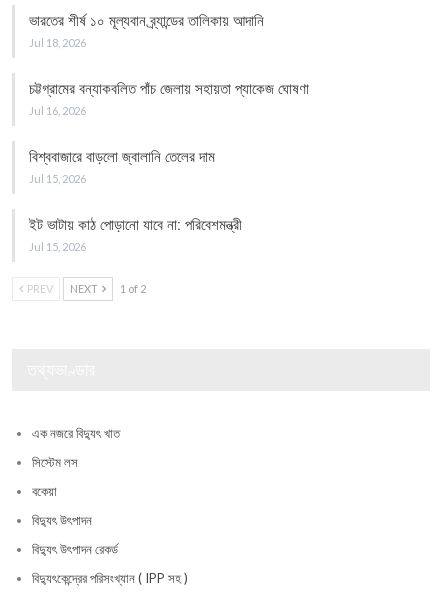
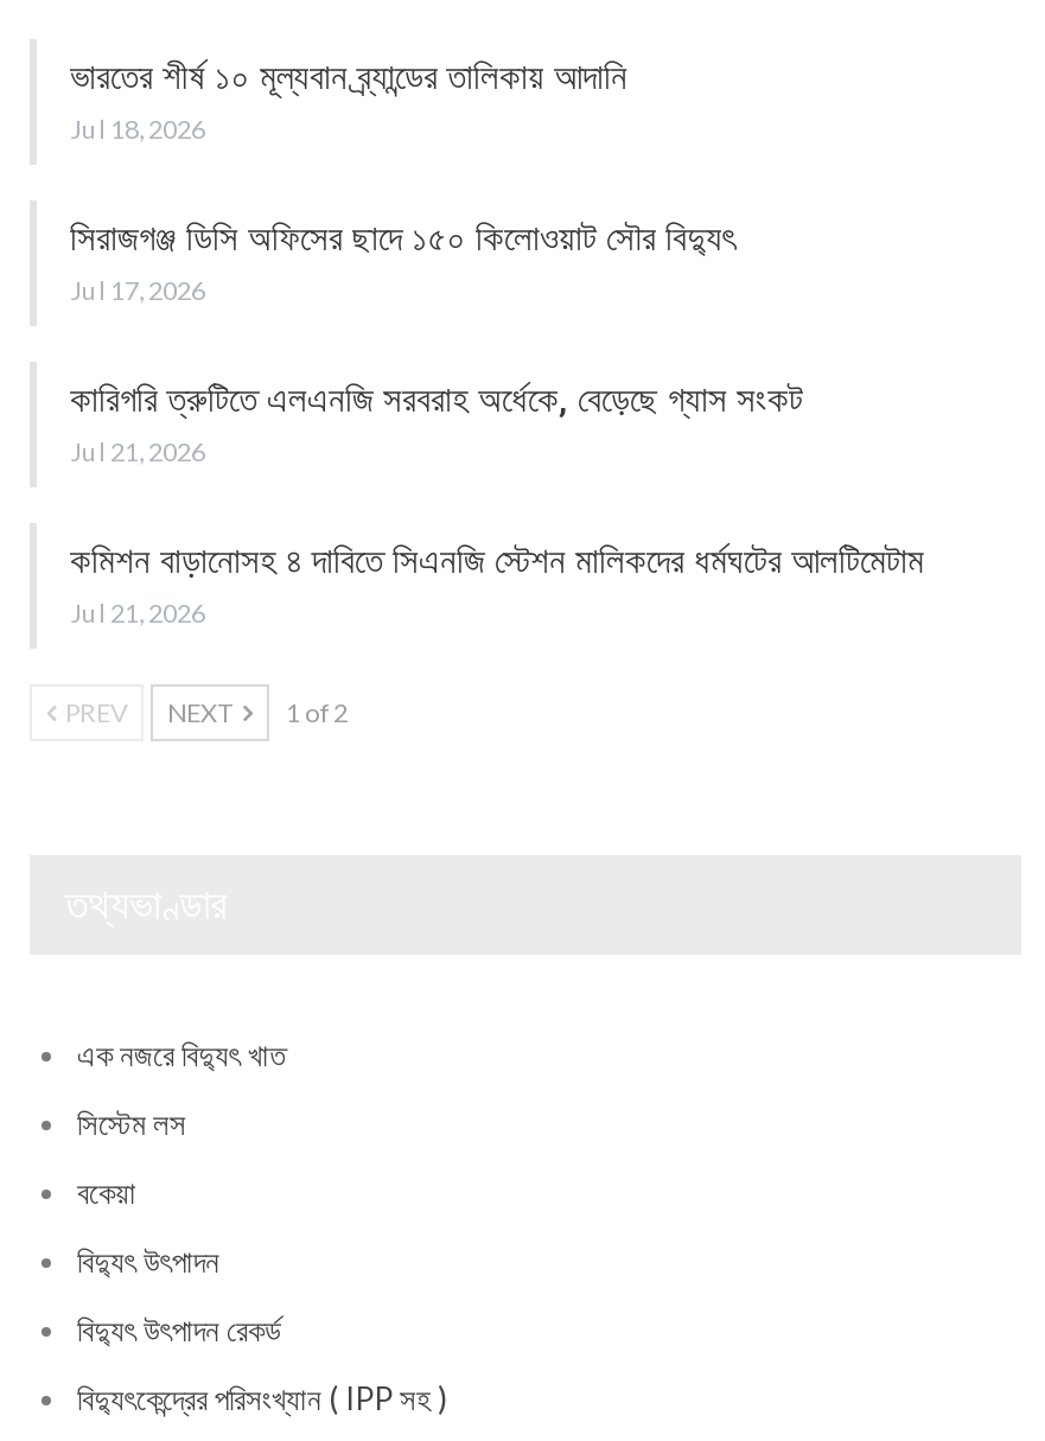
[29,80,313,117] চট্টগ্রামের বন্যাকবলিত পাঁচ জেলায় সহায়তা প্যাকেজ ঘোষণা | Jul 16, 2026 -> [70,216,734,304] সিরাজগঞ্জ ডিসি অফিসের ছাদে ১৫০ কিলোওয়াট সৌর বিদ্যুৎ | Jul 17, 2026
[29,148,215,185] বিশ্ববাজারে বাড়লো জ্বালানি তেলের দাম | Jul 15, 2026 -> [70,378,803,465] কারিগরি ত্রুটিতে এলএনজি সরবরাহ অর্ধেকে, বেড়েছে গ্যাস সংকট | Jul 21, 2026
[29,216,246,253] ইট ভাটায় কাঠ পোড়ানো যাবে না: পরিবেশমন্ত্রী | Jul 15, 2026 -> [70,539,924,627] কমিশন বাড়ানোসহ ৪ দাবিতে সিএনজি স্টেশন মালিকদের ধর্মঘটের আলটিমেটাম | Jul 21, 2026

